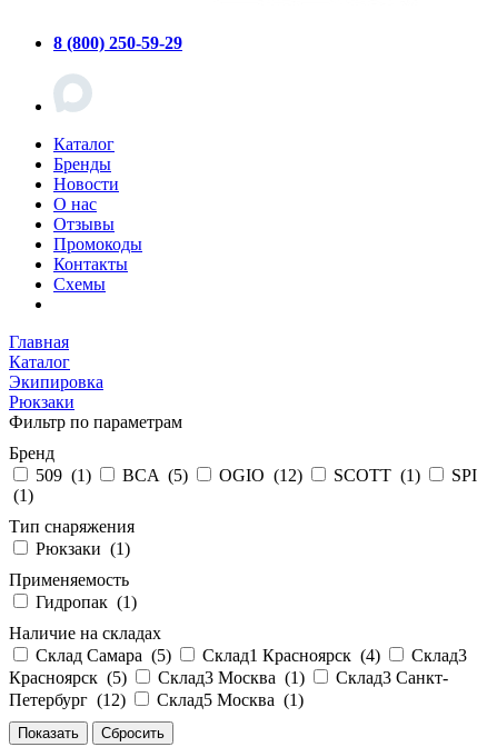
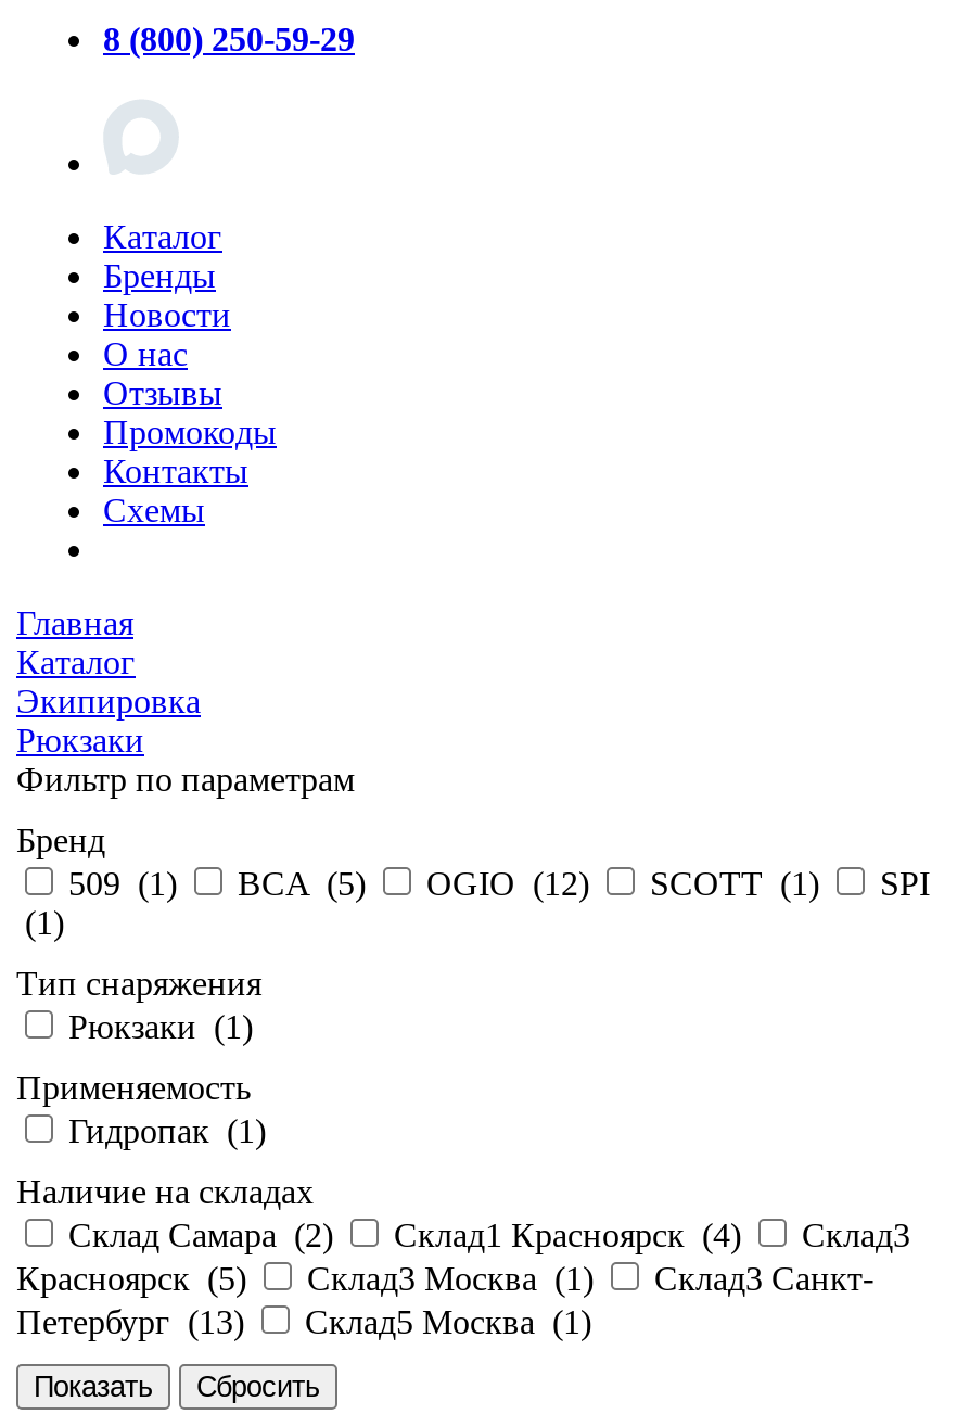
[36,645,176,664] Склад Самара (5) -> [68,1216,342,1253] Склад Самара (2)
[9,690,304,709] Петербург (12) Склад5 Москва (1) -> [16,1302,591,1339] Петербург (13) Склад5 Москва (1)

